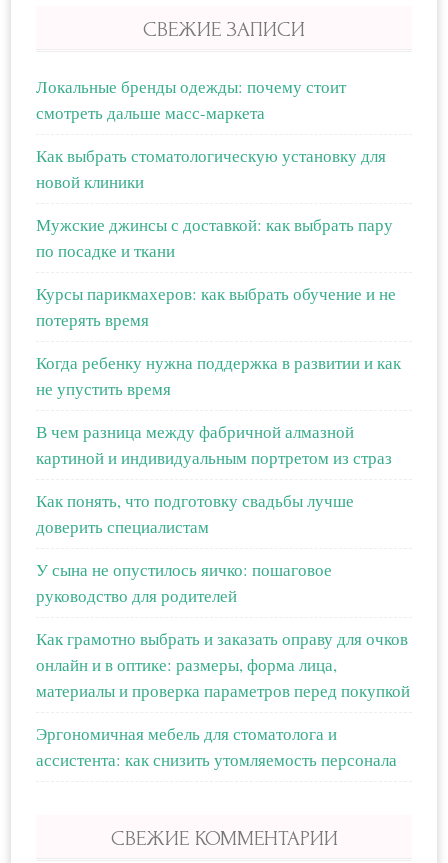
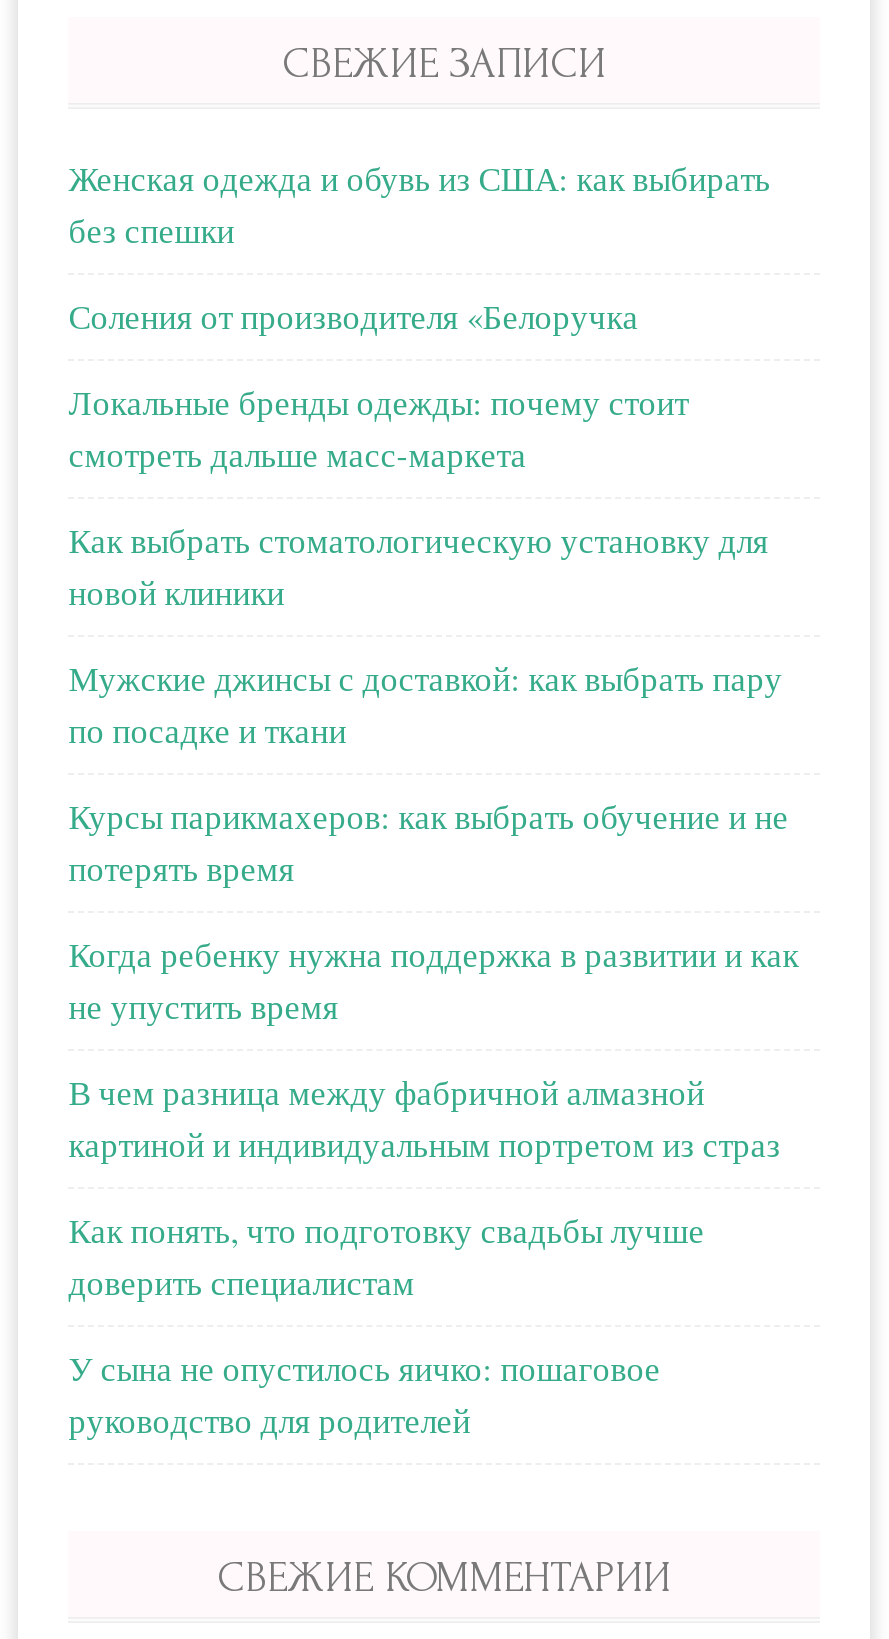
none -> [68,155,770,339] Женская одежда и обувь из США: как выбирать | без спешки | Соления от производителя «Белоручка
moved [36,75,401,607] -> [68,379,798,1443]: Локальные бренды одежды: почему стоит | смотреть дальше масс-маркета | Как выбрать стоматологическую установку для | ... | У сына не опустилось яичко: пошаговое | руководство для родителей
[36,627,410,771] Как грамотно выбрать и заказать оправу для очков | онлайн и в оптике: размеры, форма лица, | материалы и проверка параметров перед покупкой | Эргономичная мебель для стоматолога и | ассистента: как снизить утомляемость персонала -> none

